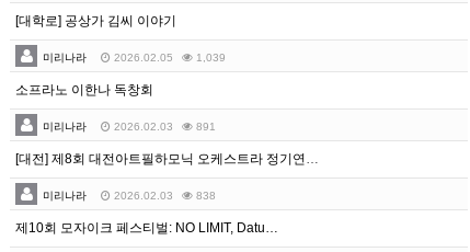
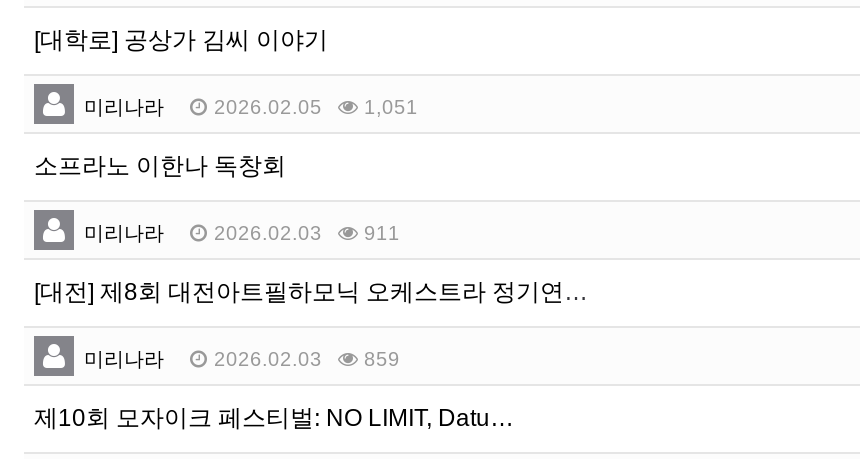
[43,51,226,64] 미리나라 2026.02.05 1,039 -> [84,96,418,118] 미리나라 2026.02.05 1,051
[43,121,216,133] 미리나라 2026.02.03 891 -> [84,222,400,244] 미리나라 2026.02.03 911
[43,190,216,202] 미리나라 2026.02.03 838 -> [84,348,400,370] 미리나라 2026.02.03 859

